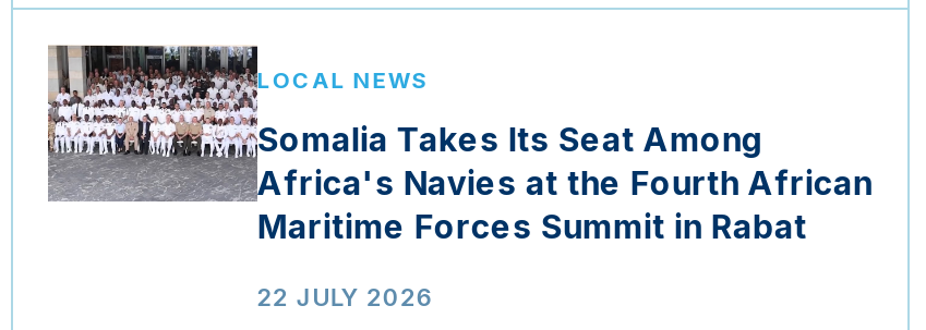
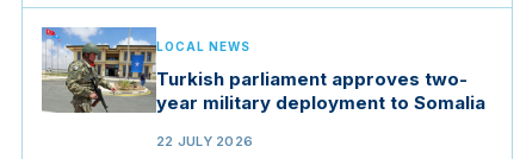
[48,42,872,247] [image] | Somalia Takes Its Seat Among | Africa's Navies at the Fourth African | Maritime Forces Summit in Rabat -> [41,26,485,114] [image] | Turkish parliament approves two- | year military deployment to Somalia

